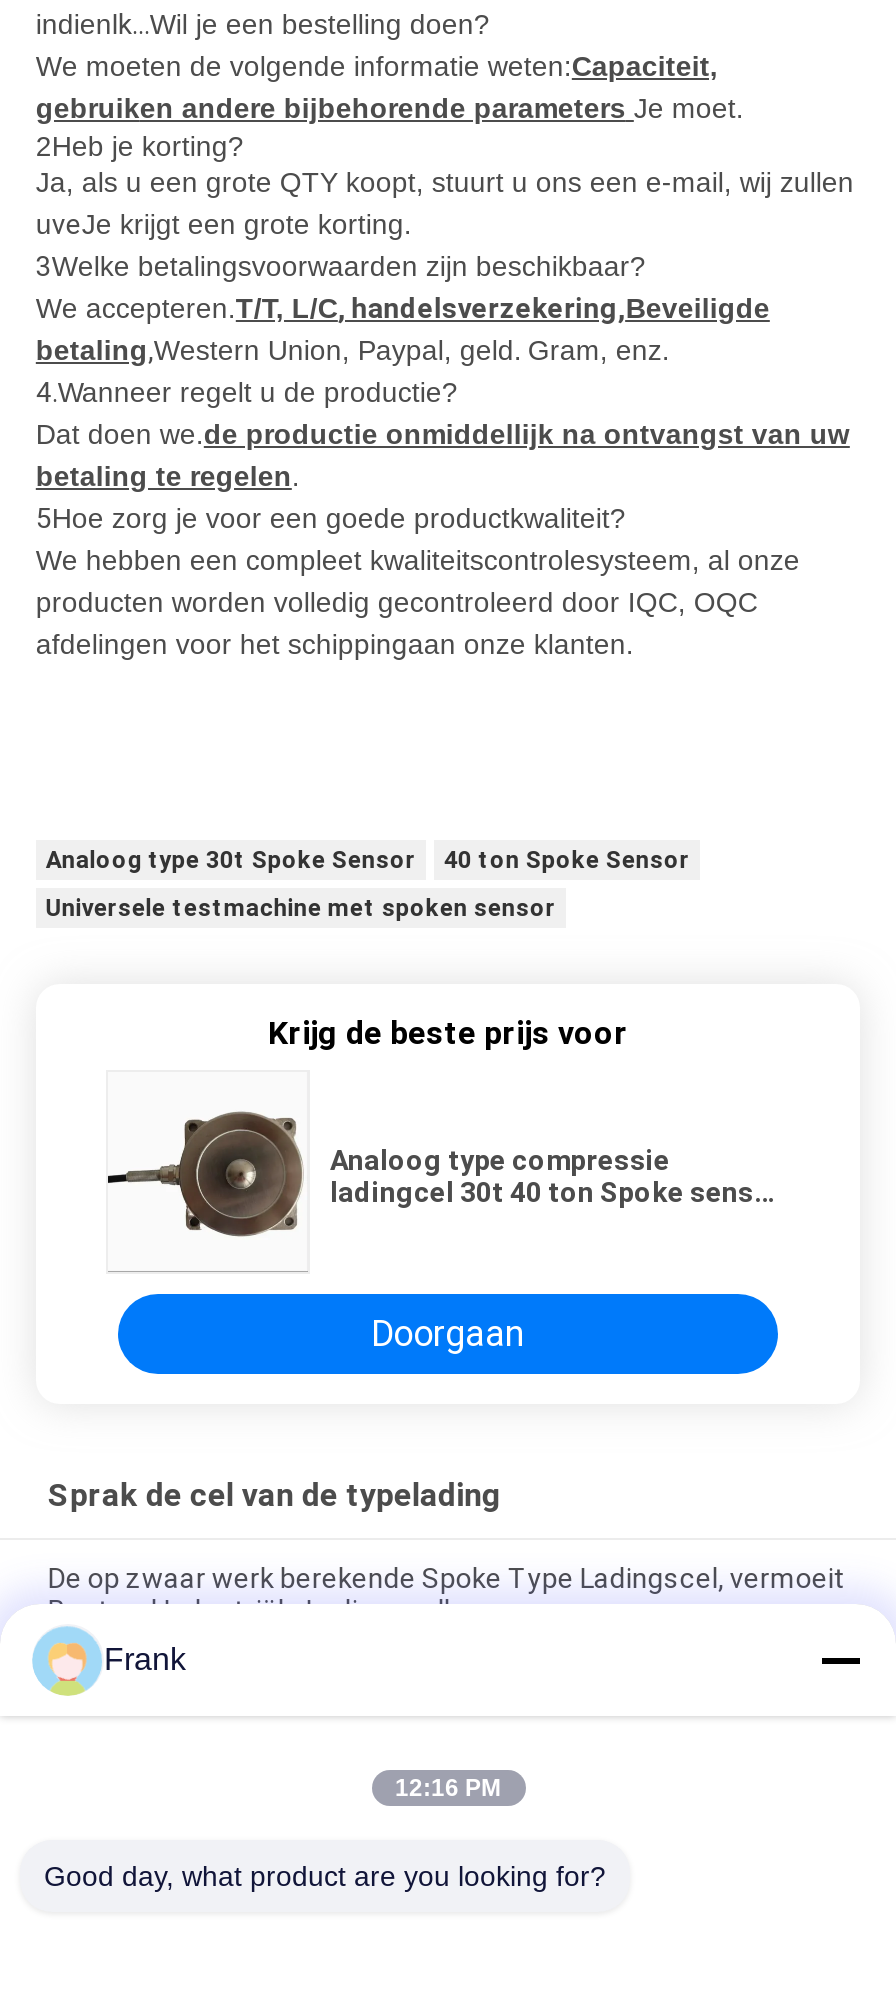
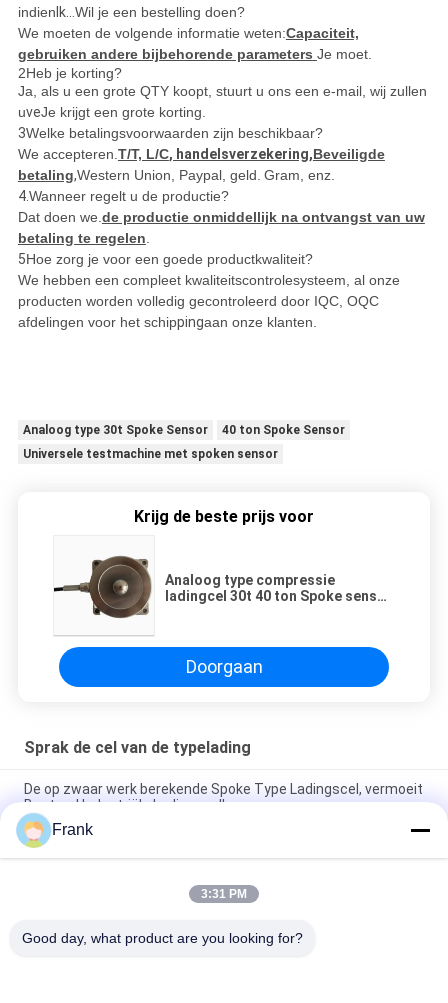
[395,1774,501,1802] 12:16 PM -> [201,887,247,901] 3:31 PM

